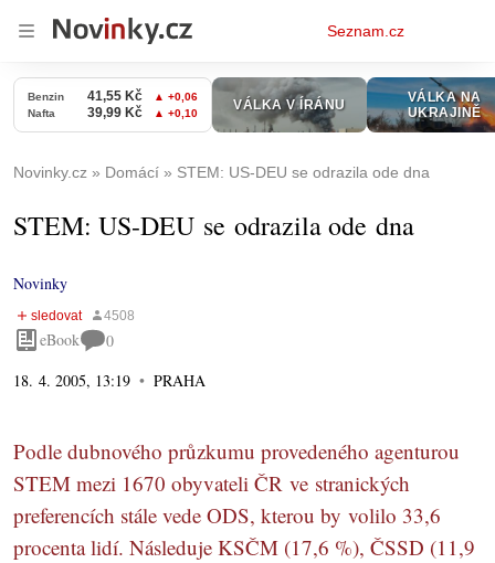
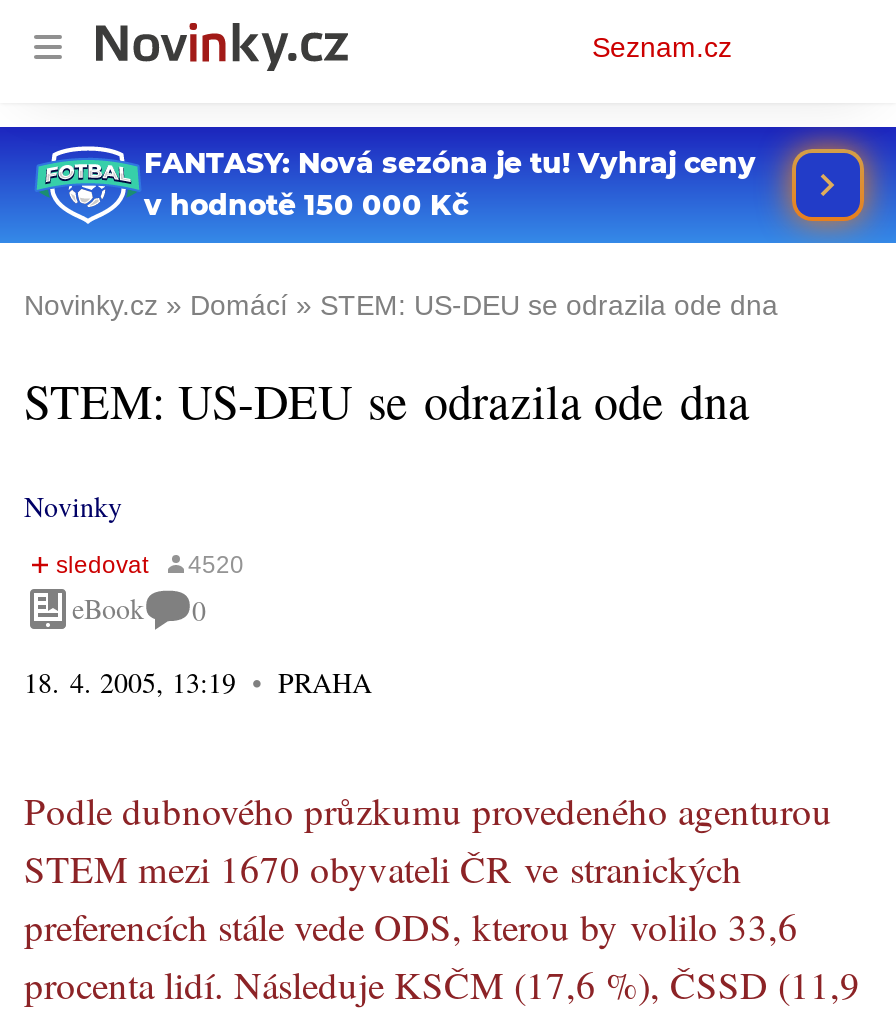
[3,75,492,138] [image] -> [6,125,890,245] [image]

